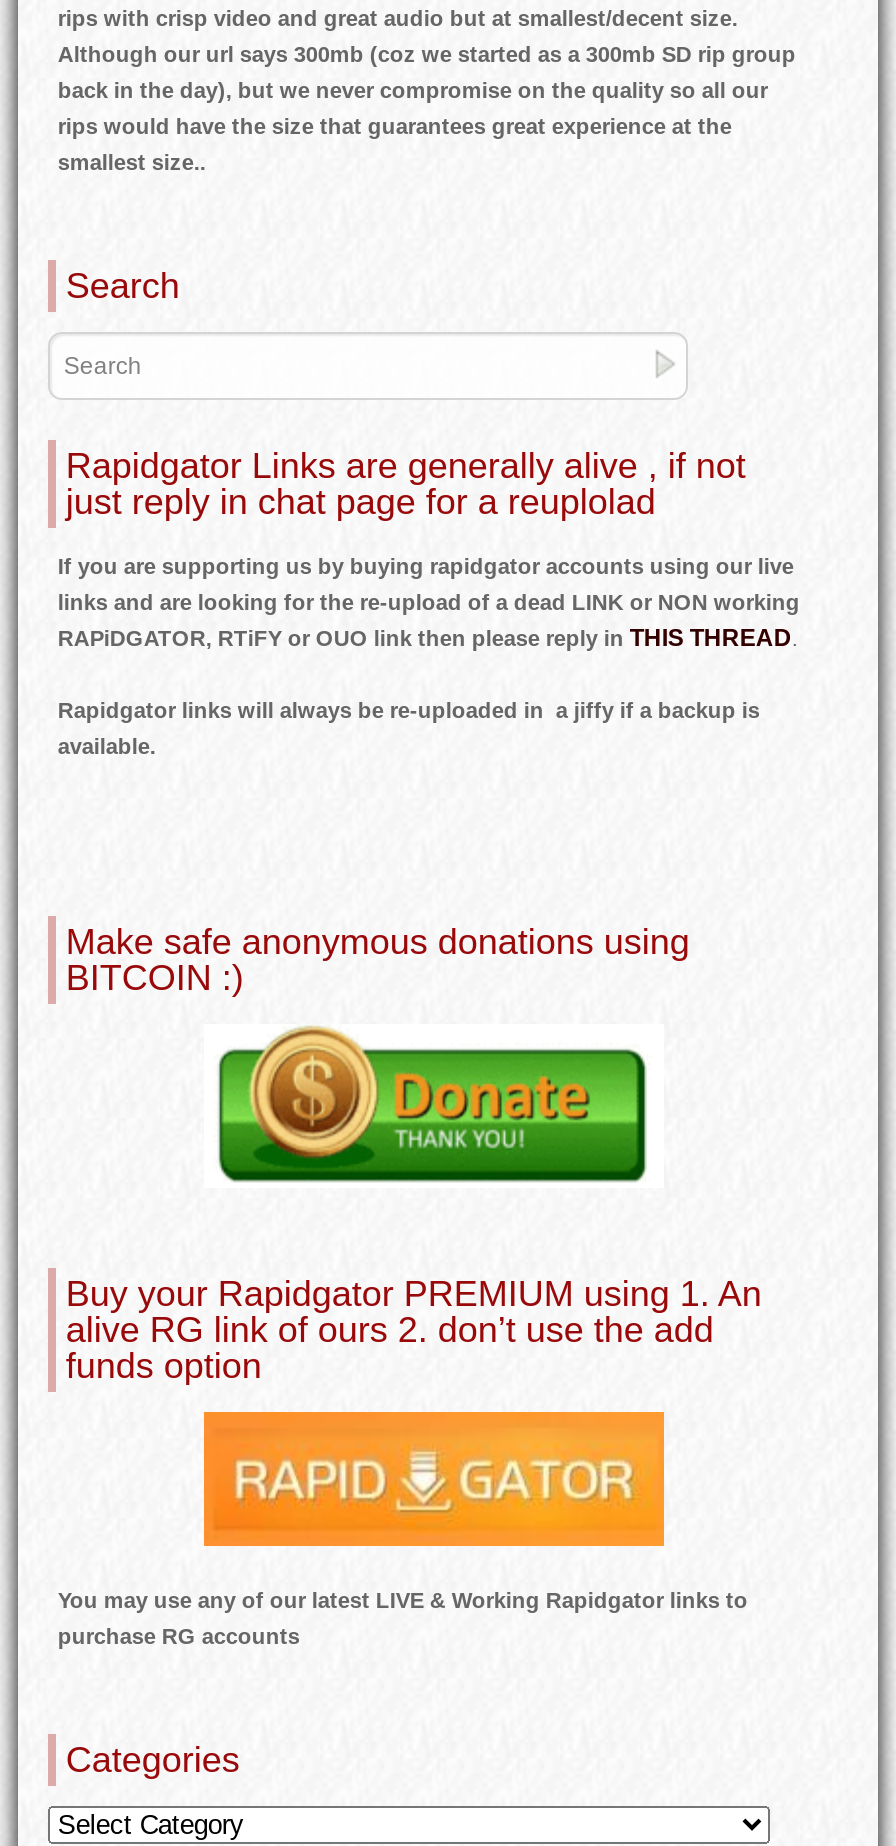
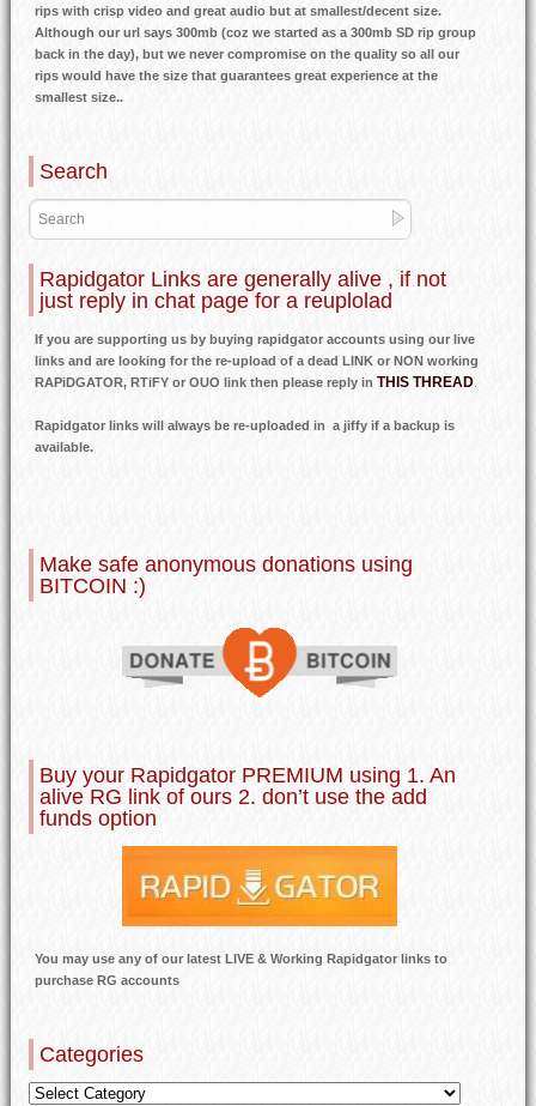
[208,1024,662,1184] [image] -> [123,615,396,708] [image]

